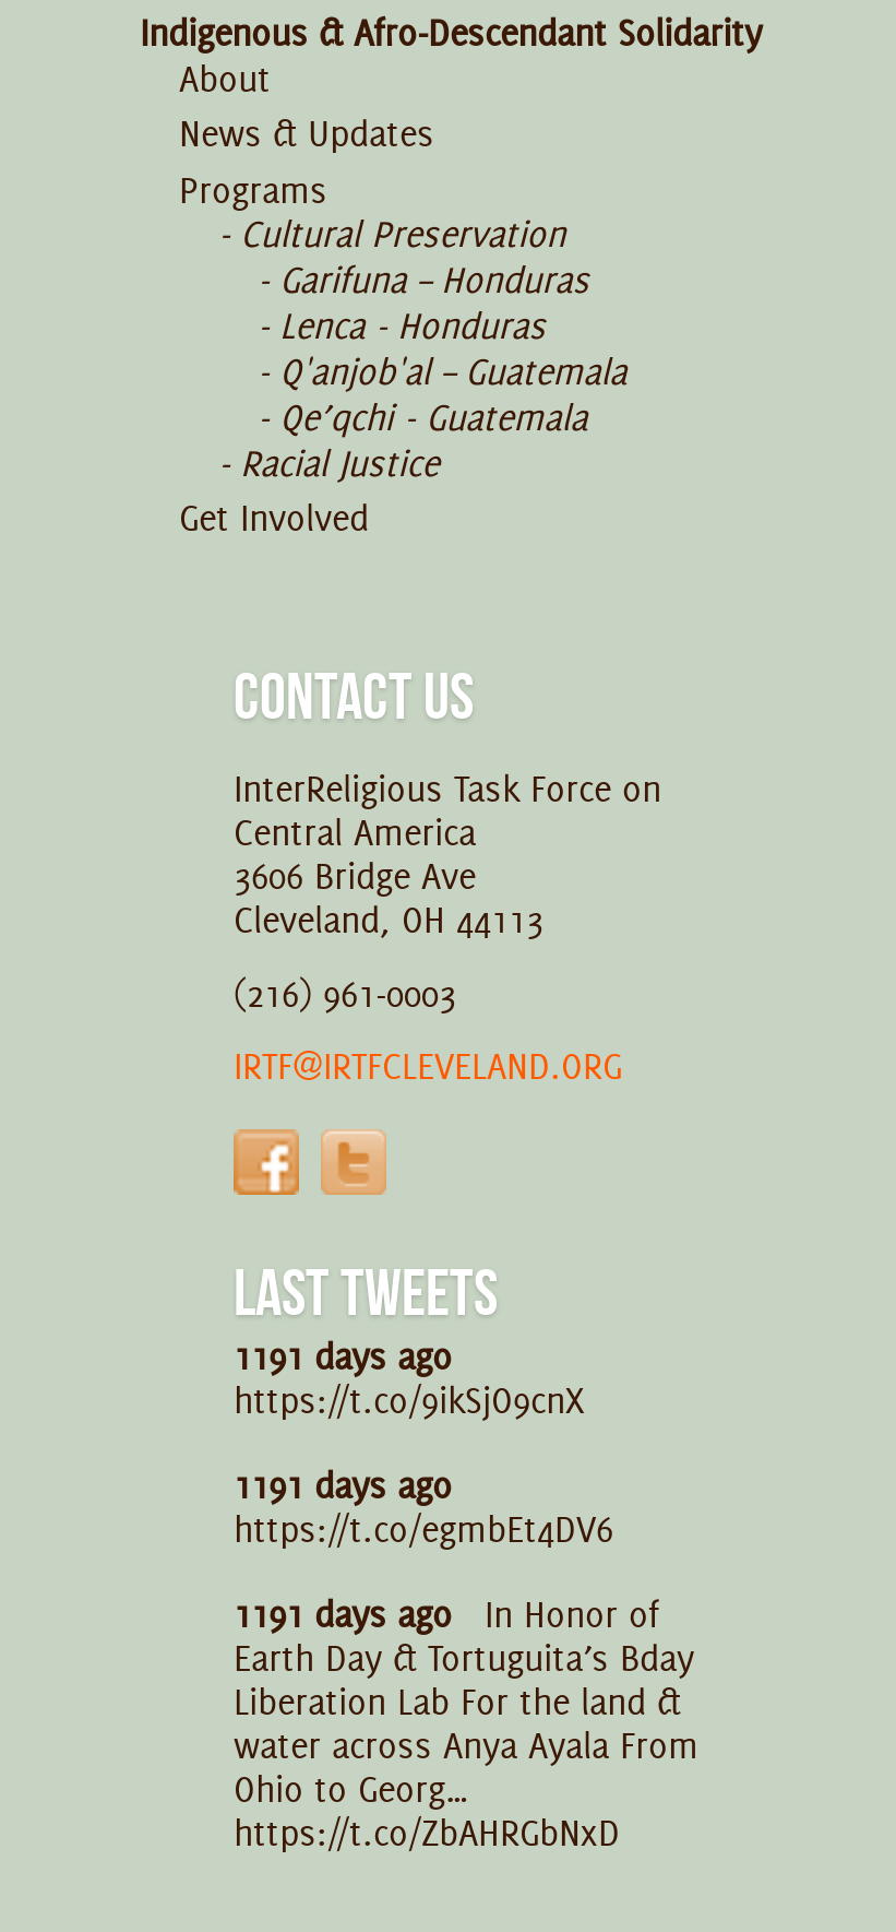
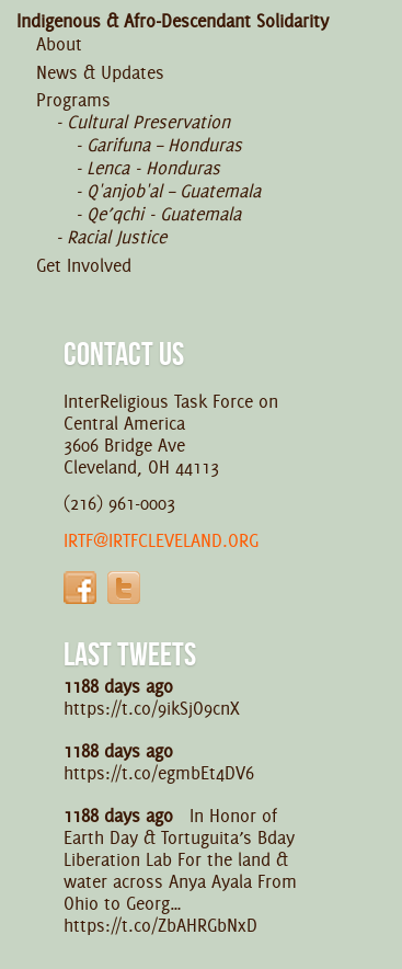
[234,1336,452,1380] 1191 days ago -> [64,675,173,697] 1188 days ago
[234,1465,452,1509] 1191 days ago -> [64,740,173,761] 1188 days ago
[234,1594,659,1638] 1191 days ago In Honor of -> [64,804,277,826] 1188 days ago In Honor of

